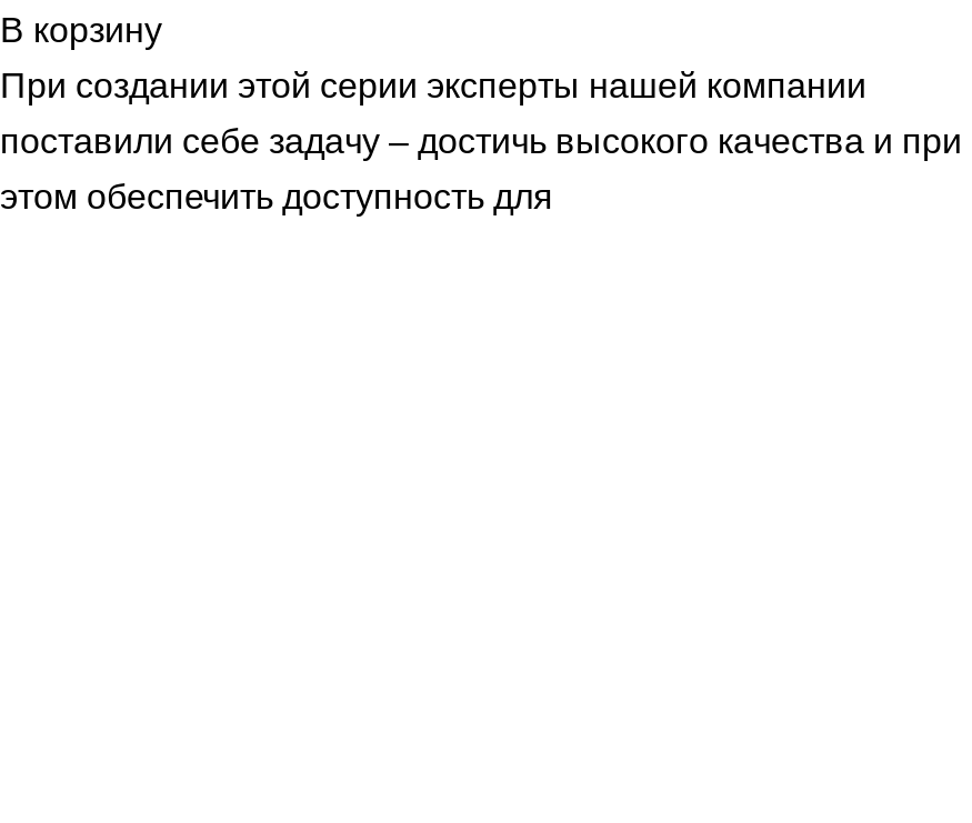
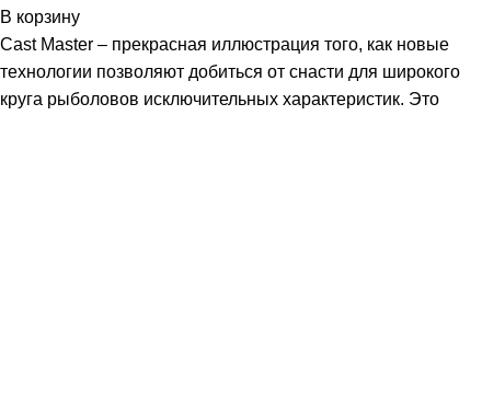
[0,67,866,105] При создании этой серии эксперты нашей компании -> [0,35,449,53] Cast Master – прекрасная иллюстрация того, как новые
[0,122,962,160] поставили себе задачу – достичь высокого качества и при -> [0,62,460,81] технологии позволяют добиться от снасти для широкого
[0,178,553,216] этом обеспечить доступность для -> [0,89,439,108] круга рыболовов исключительных характеристик. Это

